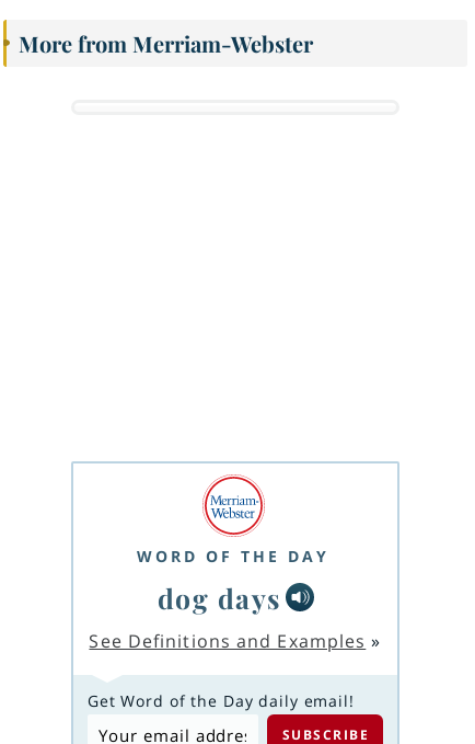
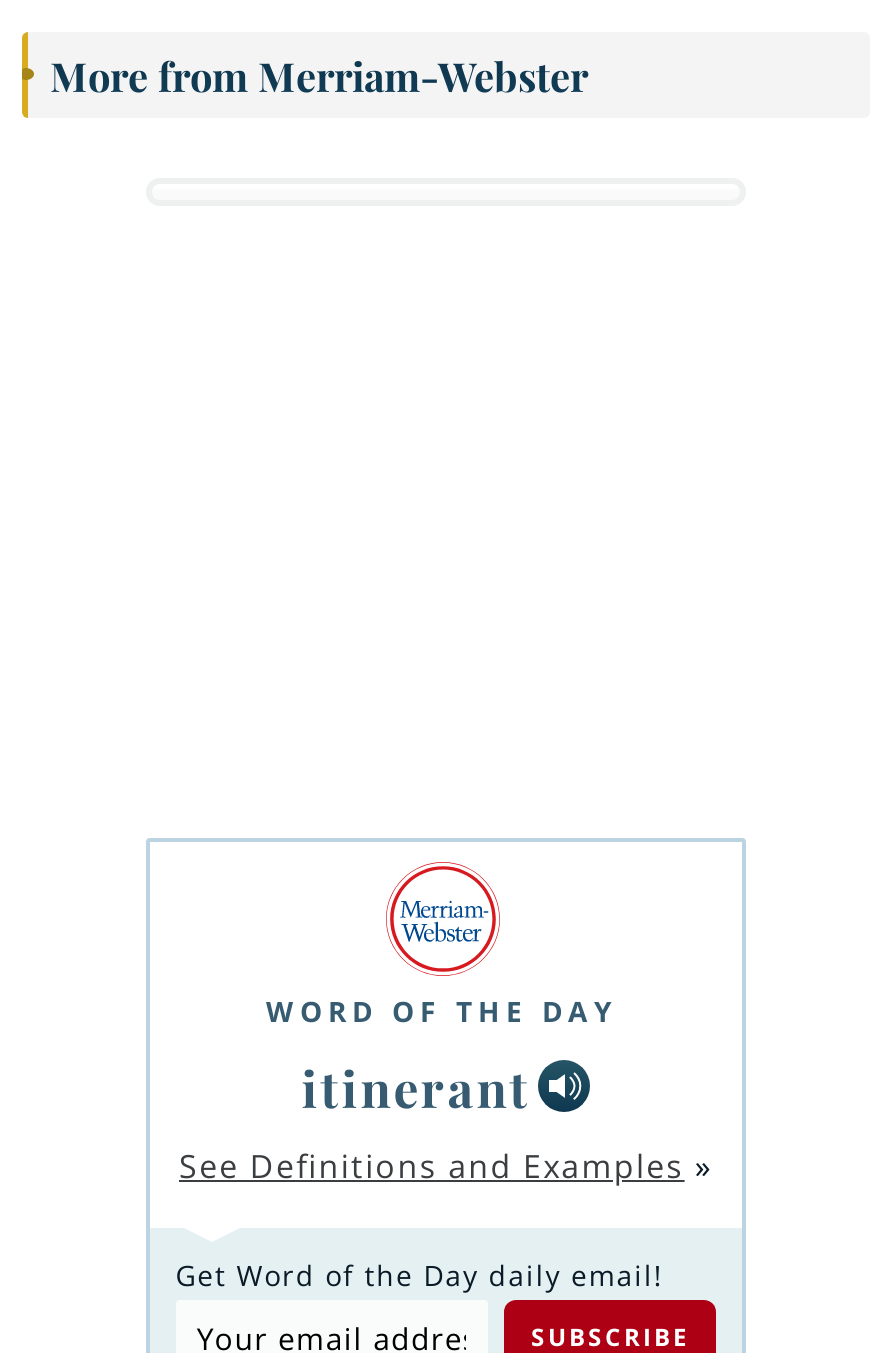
[157,579,281,615] dog days -> [302,1053,530,1119] itinerant

